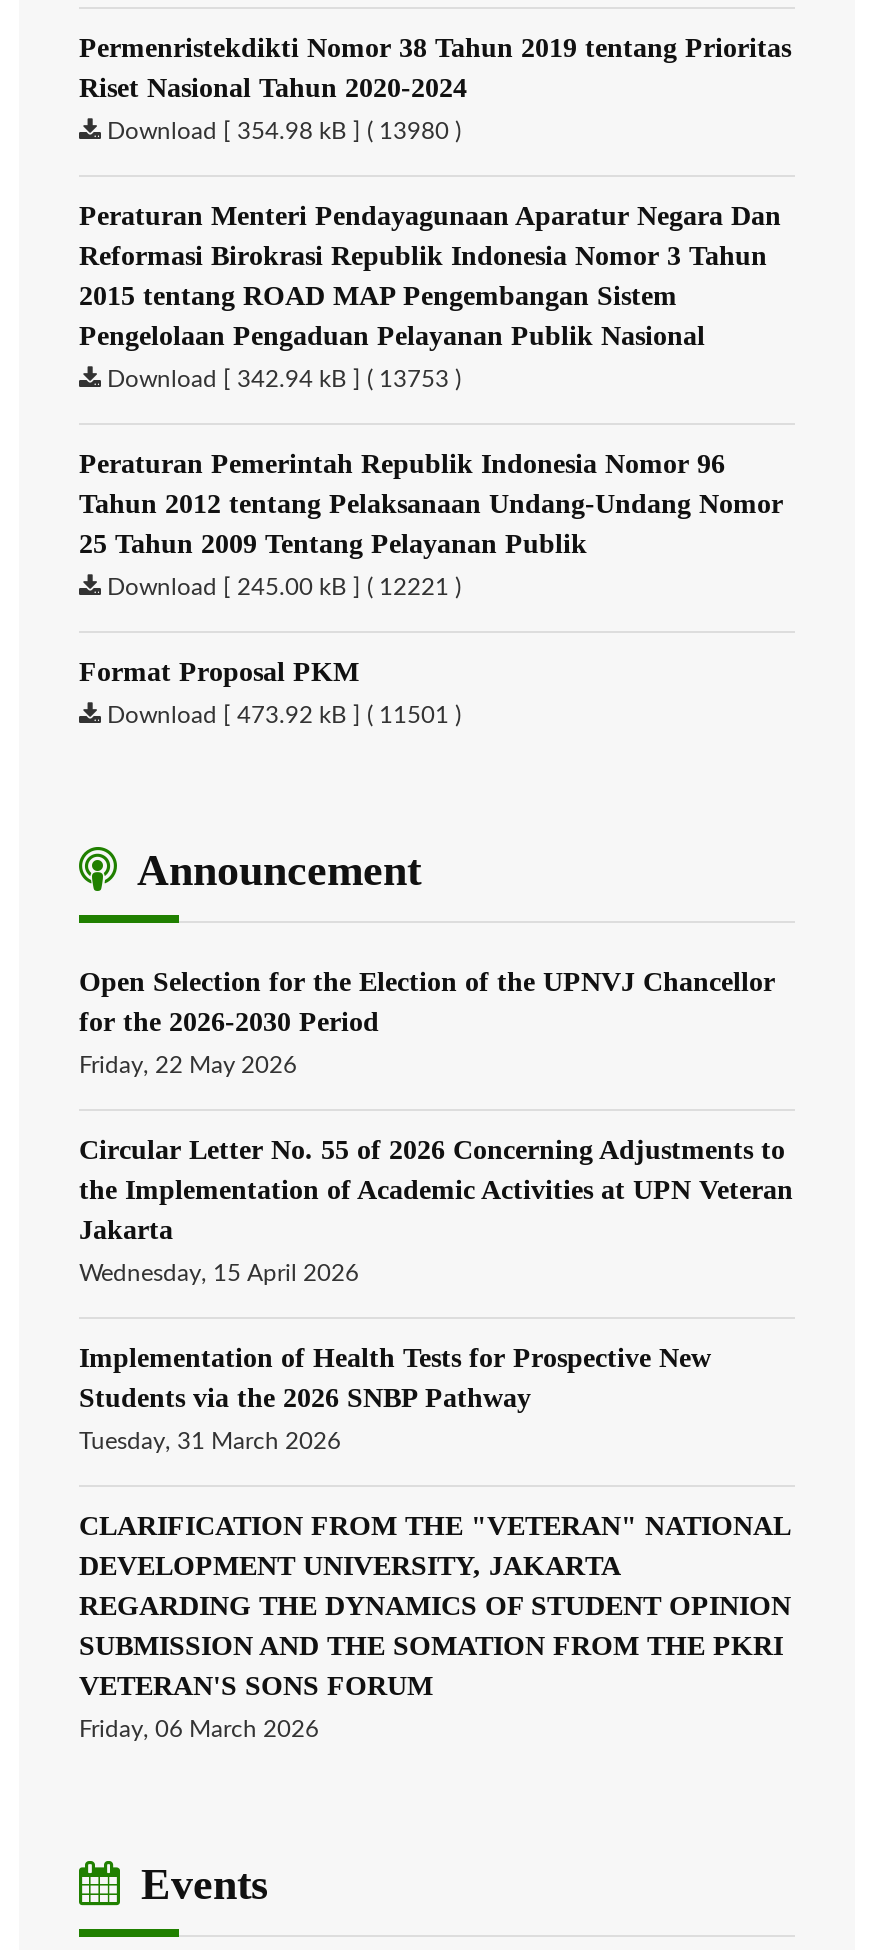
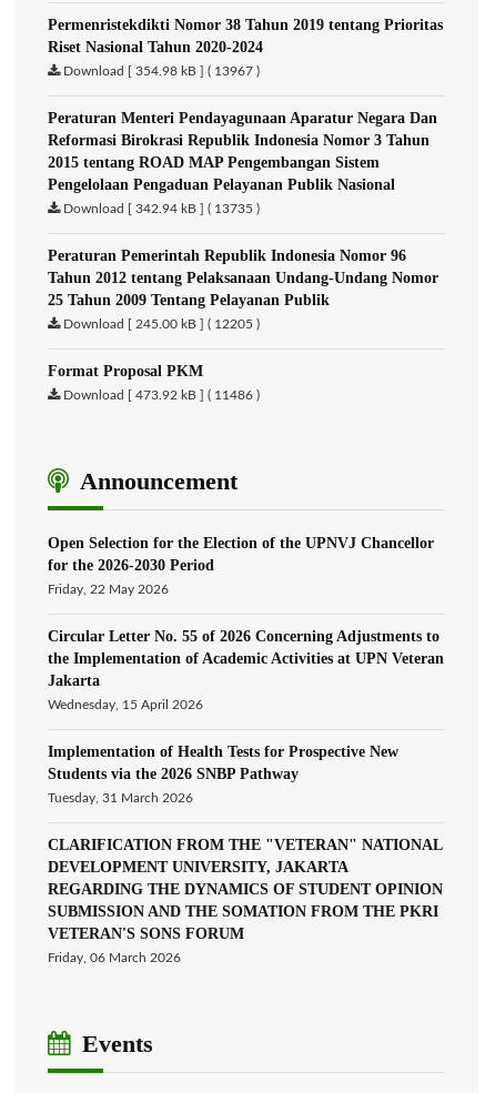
[107,119,461,143] Download [ 354.98 kB ] ( 13980 ) -> [63,64,260,78] Download [ 354.98 kB ] ( 13967 )
[107,367,461,391] Download [ 342.94 kB ] ( 13753 ) -> [63,202,260,215] Download [ 342.94 kB ] ( 13735 )
[107,575,461,599] Download [ 245.00 kB ] ( 12221 ) -> [63,317,260,331] Download [ 245.00 kB ] ( 12205 )
[107,703,461,727] Download [ 473.92 kB ] ( 11501 ) -> [63,388,260,402] Download [ 473.92 kB ] ( 11486 )

